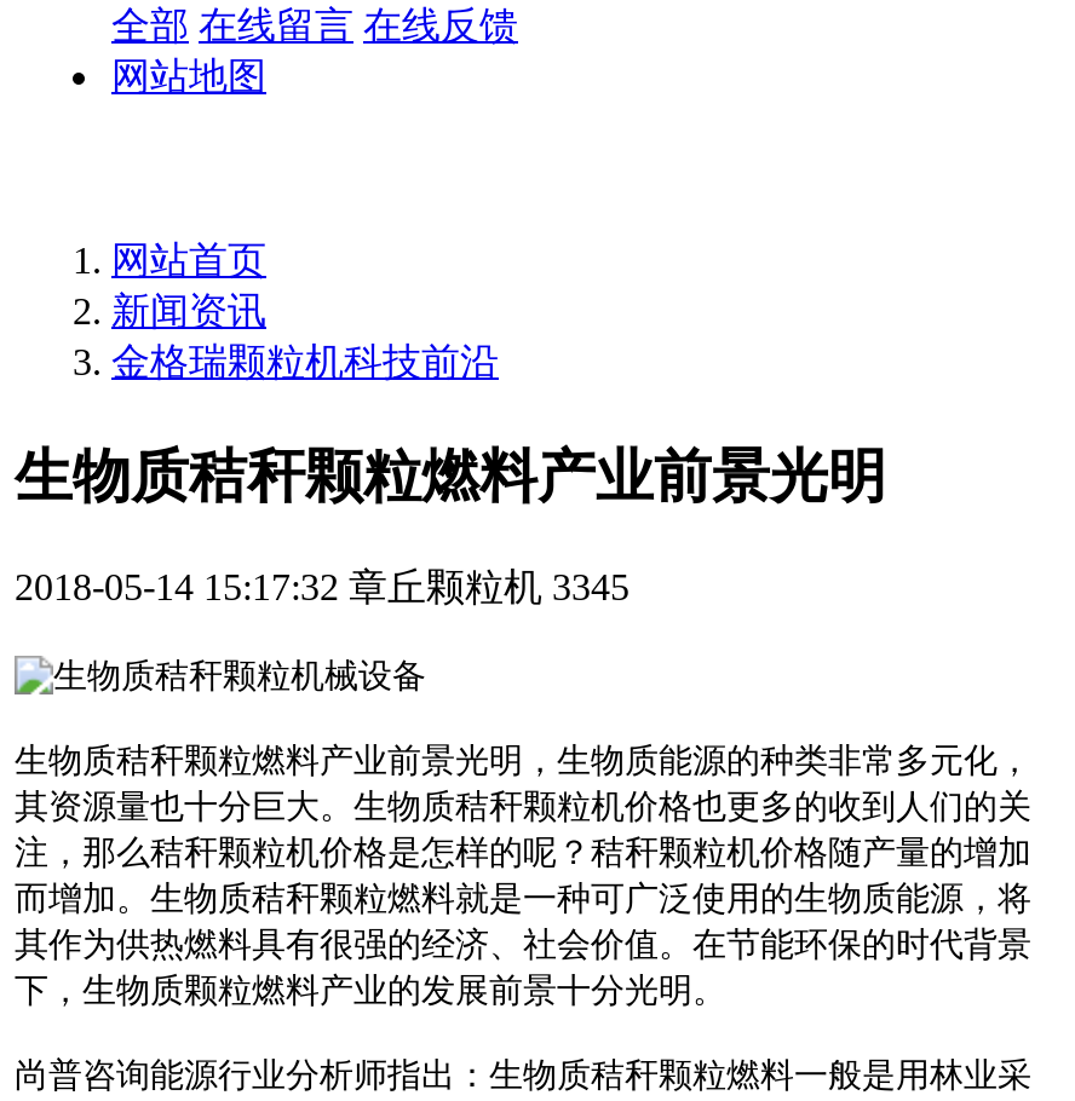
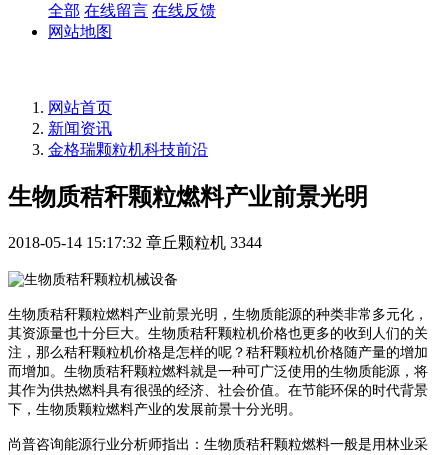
[15,566,630,608] 2018-05-14 15:17:32 章丘颗粒机 3345 -> [8,234,262,251] 2018-05-14 15:17:32 章丘颗粒机 3344

